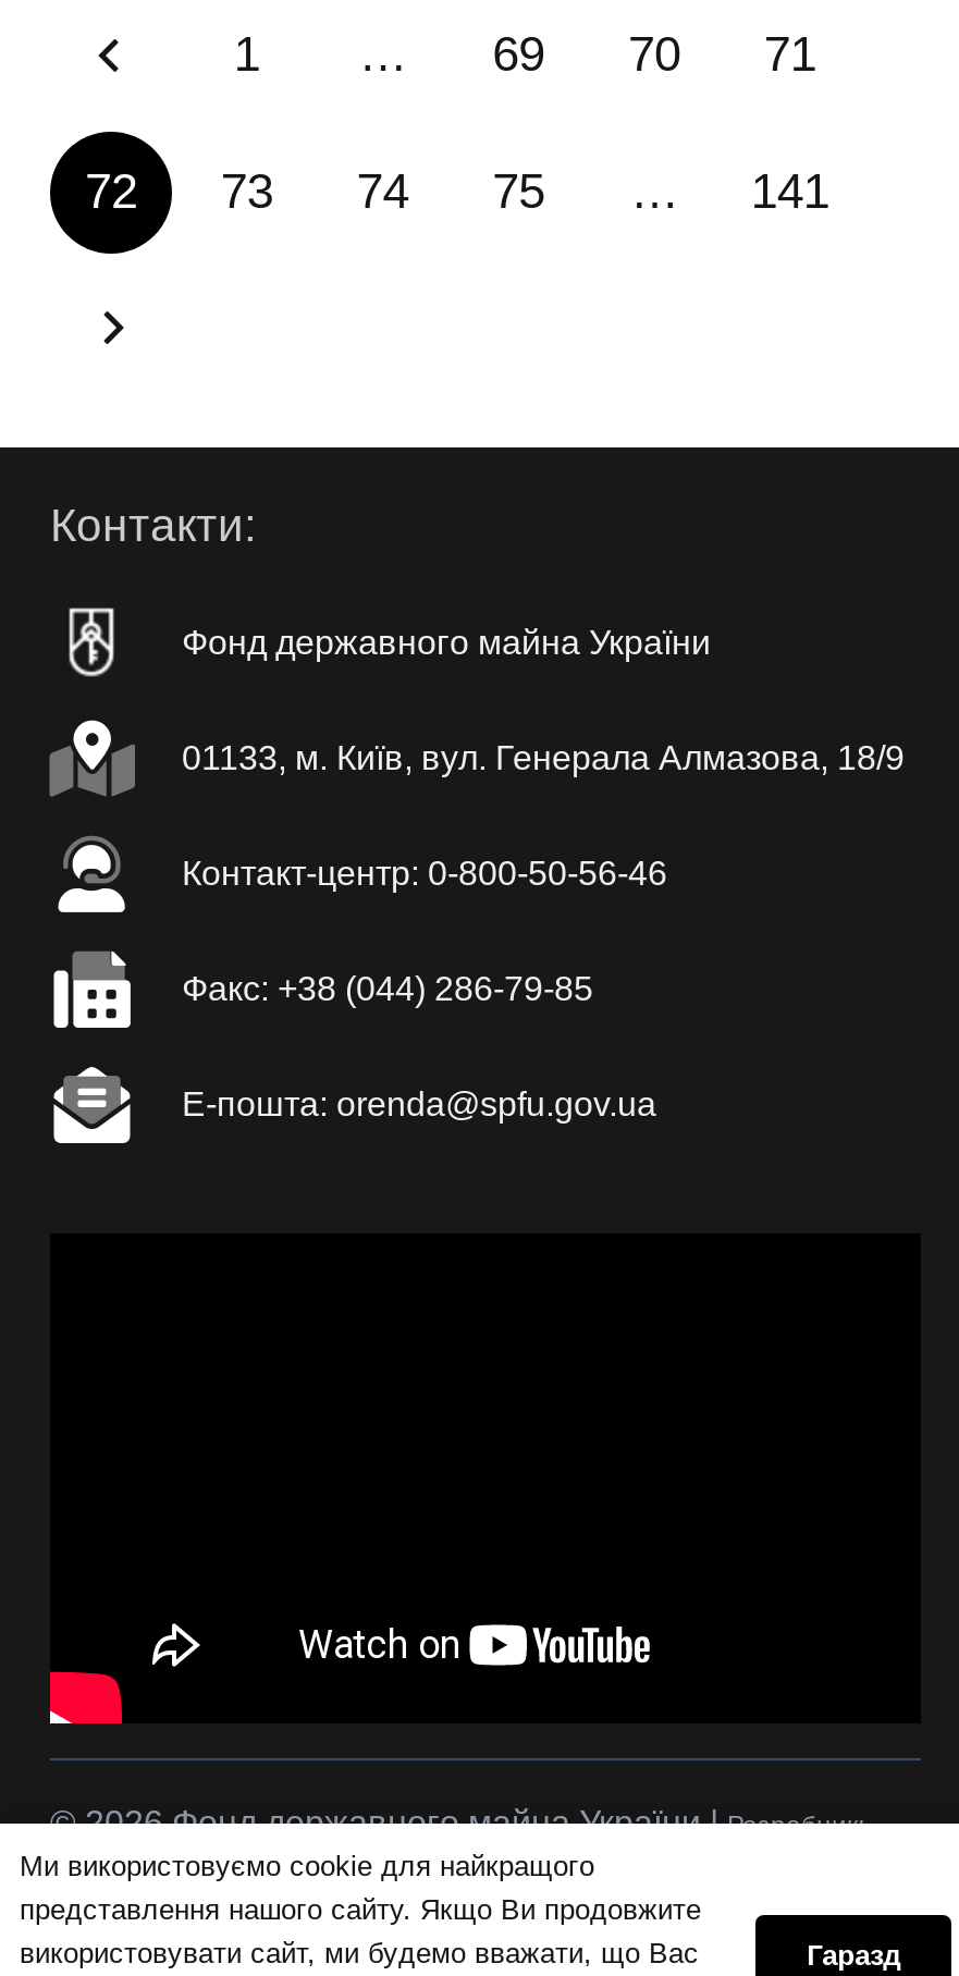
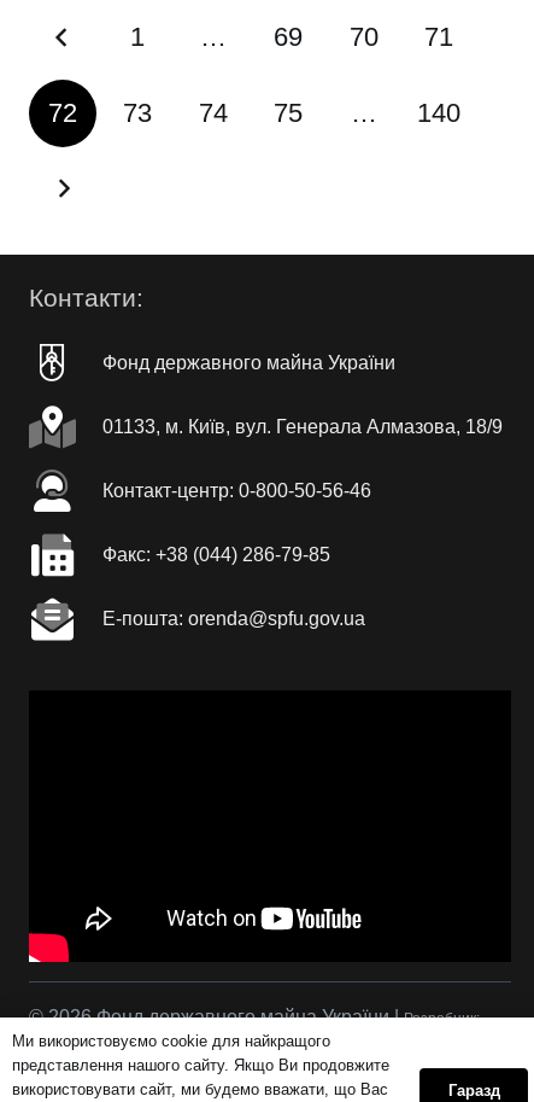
[751,164,829,219] 141 -> [417,98,460,128] 140

